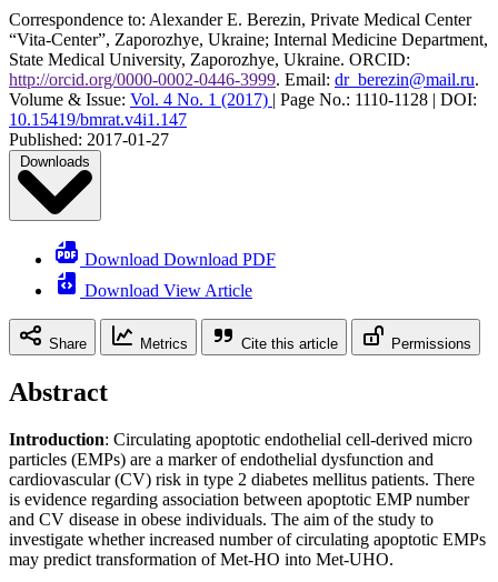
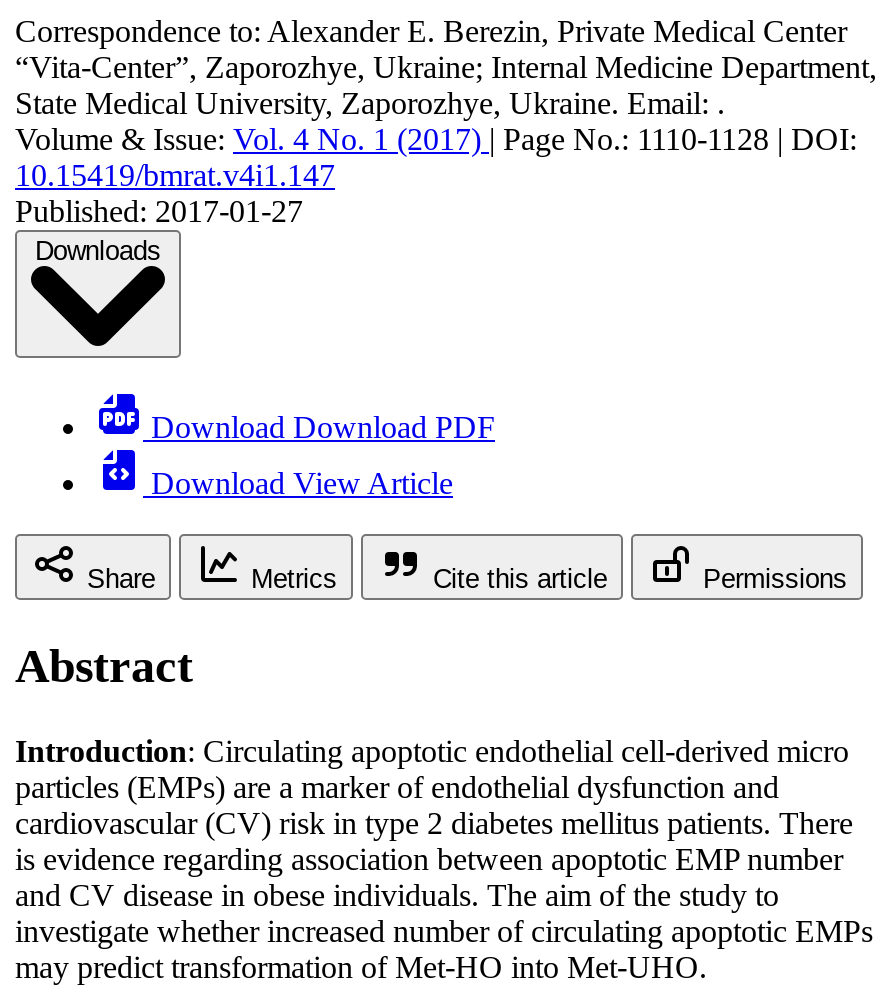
[9,50,479,89] State Medical University, Zaporozhye, Ukraine. ORCID: | http://orcid.org/0000-0002-0446-3999. Email: dr_berezin@mail.ru. -> [15,85,725,119] State Medical University, Zaporozhye, Ukraine. Email: .

